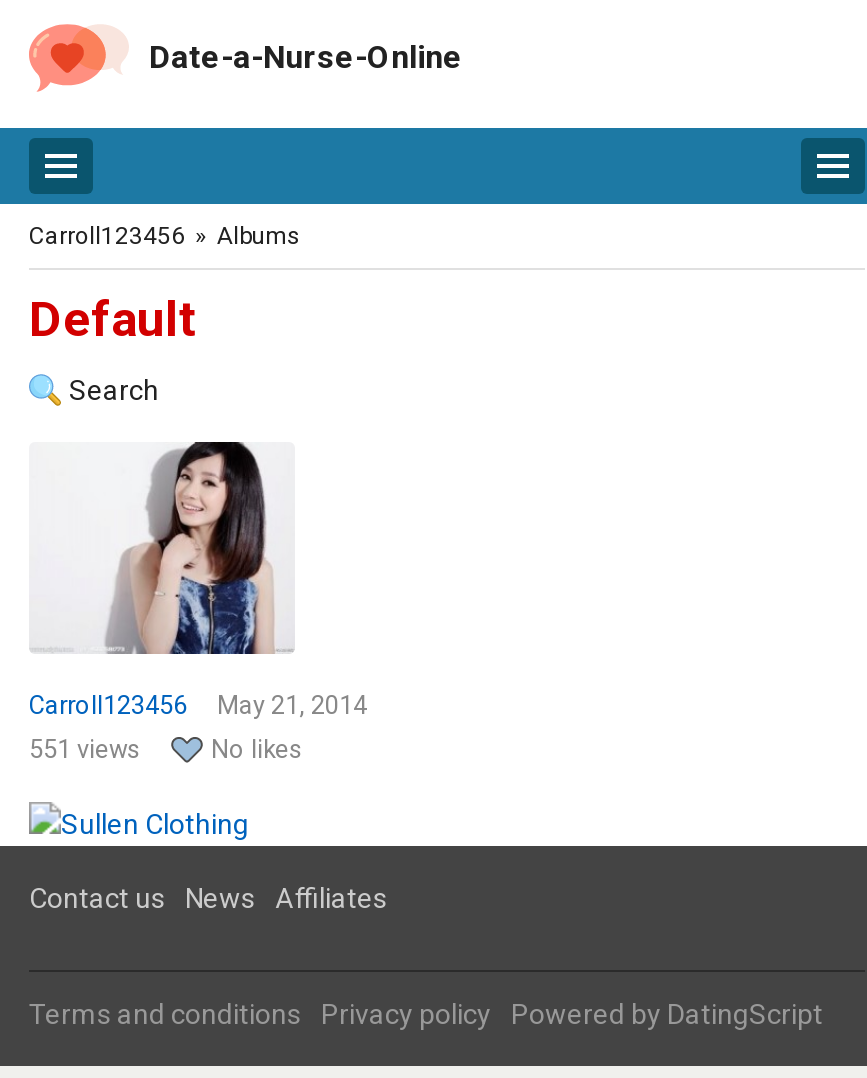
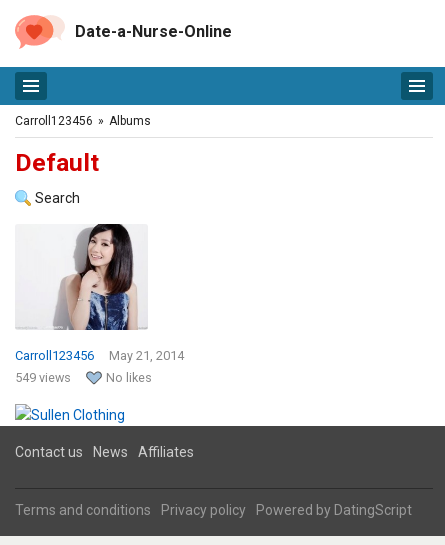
[29,734,141,764] 551 views -> [15,370,71,385] 549 views

